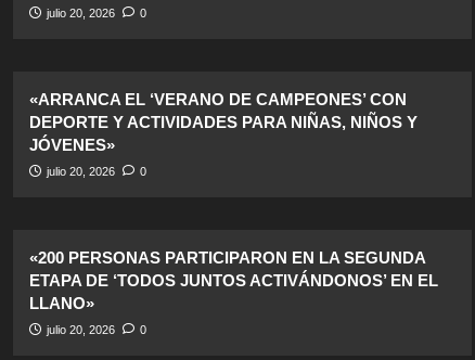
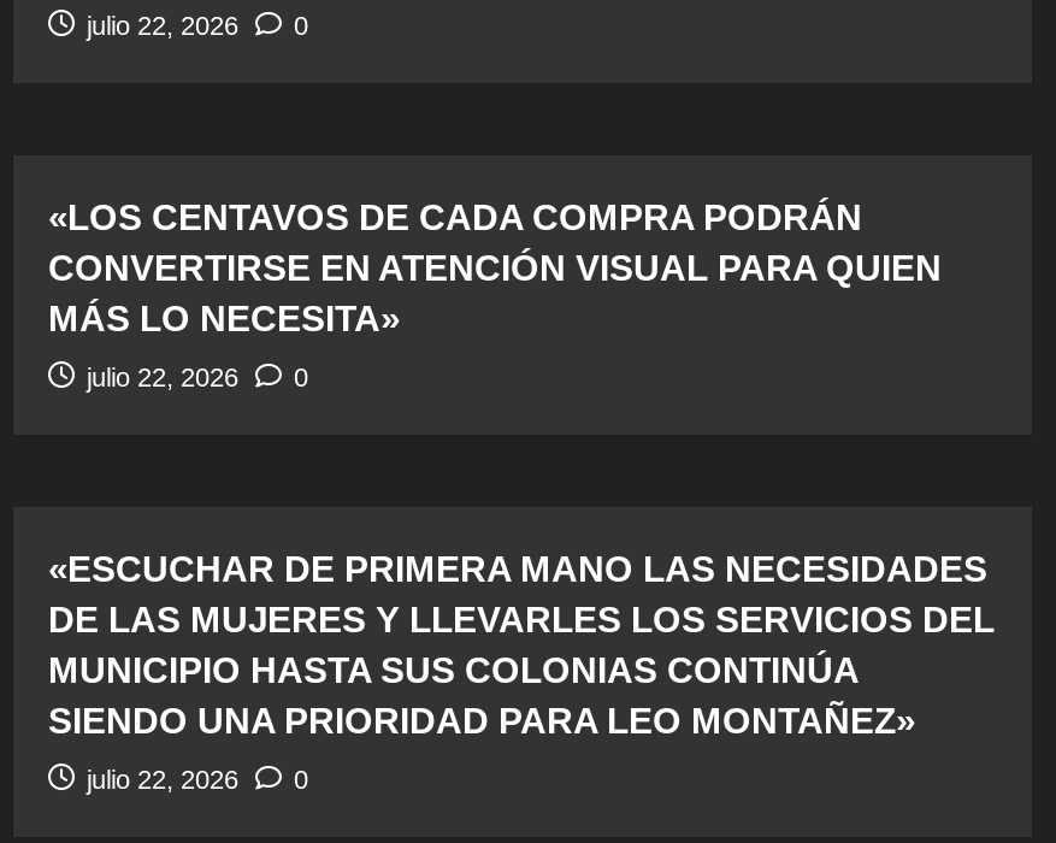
[46,6,146,19] julio 20, 2026 0 -> [87,12,308,40] julio 22, 2026 0
[29,90,417,154] «ARRANCA EL ‘VERANO DE CAMPEONES’ CON | DEPORTE Y ACTIVIDADES PARA NIÑAS, NIÑOS Y | JÓVENES» -> [48,197,942,339] «LOS CENTAVOS DE CADA COMPRA PODRÁN | CONVERTIRSE EN ATENCIÓN VISUAL PARA QUIEN | MÁS LO NECESITA»
[46,165,146,178] julio 20, 2026 0 -> [87,363,308,392] julio 22, 2026 0
[29,248,438,312] «200 PERSONAS PARTICIPARON EN LA SEGUNDA | ETAPA DE ‘TODOS JUNTOS ACTIVÁNDONOS’ EN EL | LLANO» -> [48,549,995,741] «ESCUCHAR DE PRIMERA MANO LAS NECESIDADES | DE LAS MUJERES Y LLEVARLES LOS SERVICIOS DEL | MUNICIPIO HASTA SUS COLONIAS CONTINÚA | SIENDO UNA PRIORIDAD PARA LEO MONTAÑEZ»
[46,323,146,336] julio 20, 2026 0 -> [87,765,308,794] julio 22, 2026 0

